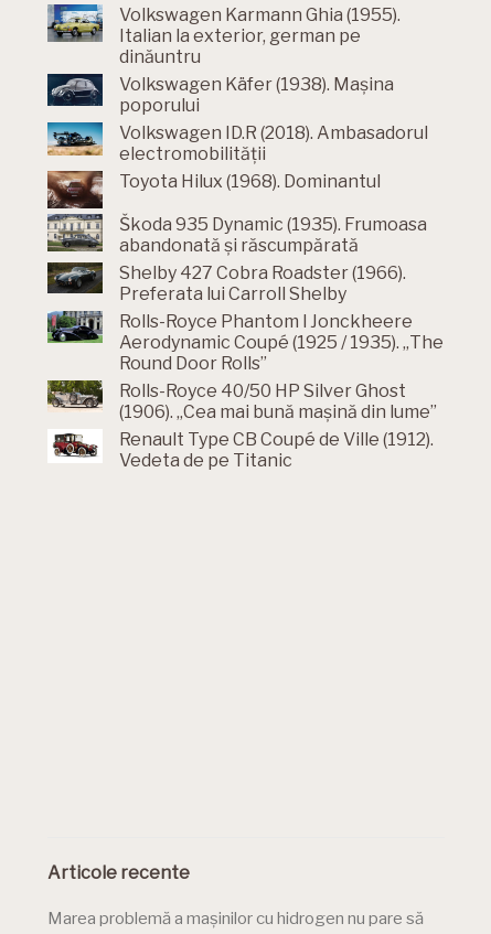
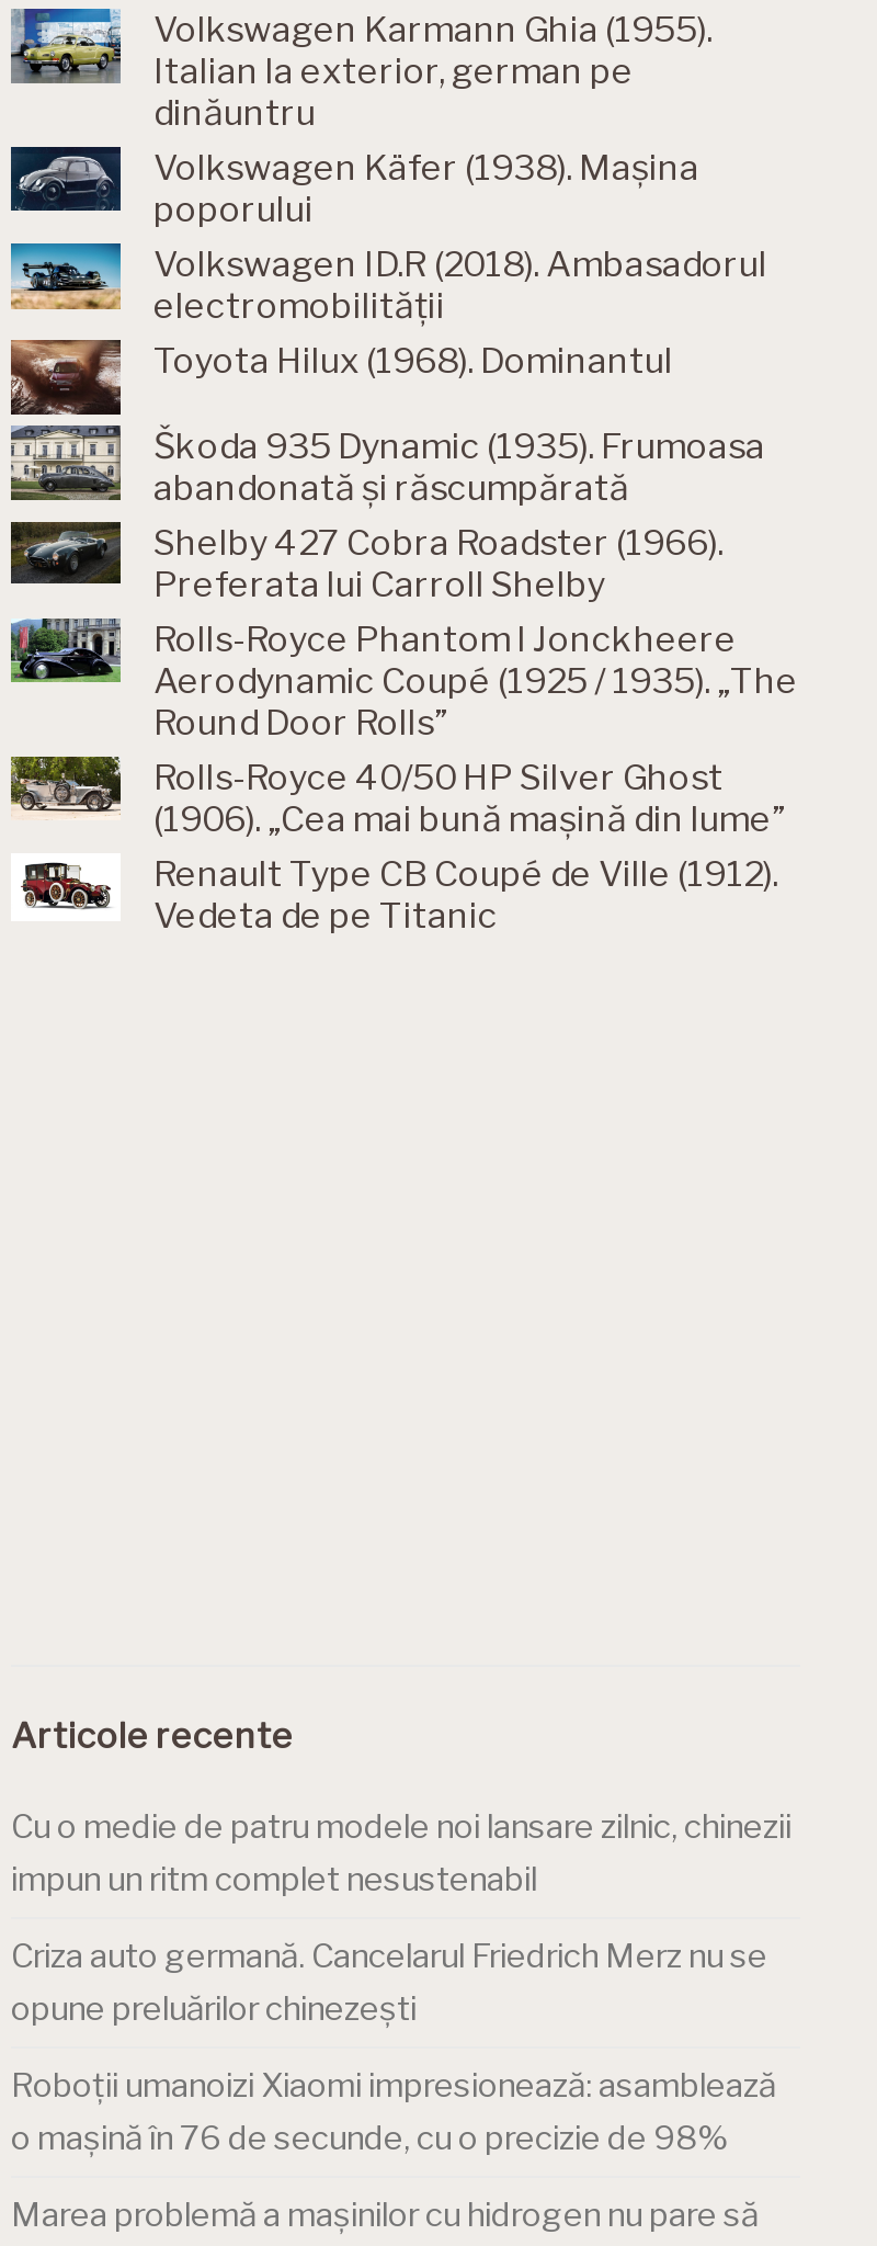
none -> [11,1808,791,2159] Cu o medie de patru modele noi lansare zilnic, chinezii | impun un ritm complet nesustenabil | Criza auto germană. Cancelarul Friedrich Merz nu se | opune preluărilor chinezești | Roboții umanoizi Xiaomi impresionează: asamblează | o mașină în 76 de secunde, cu o precizie de 98%

